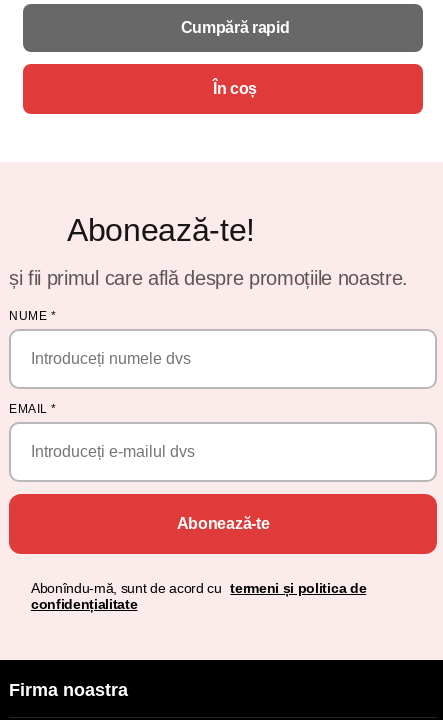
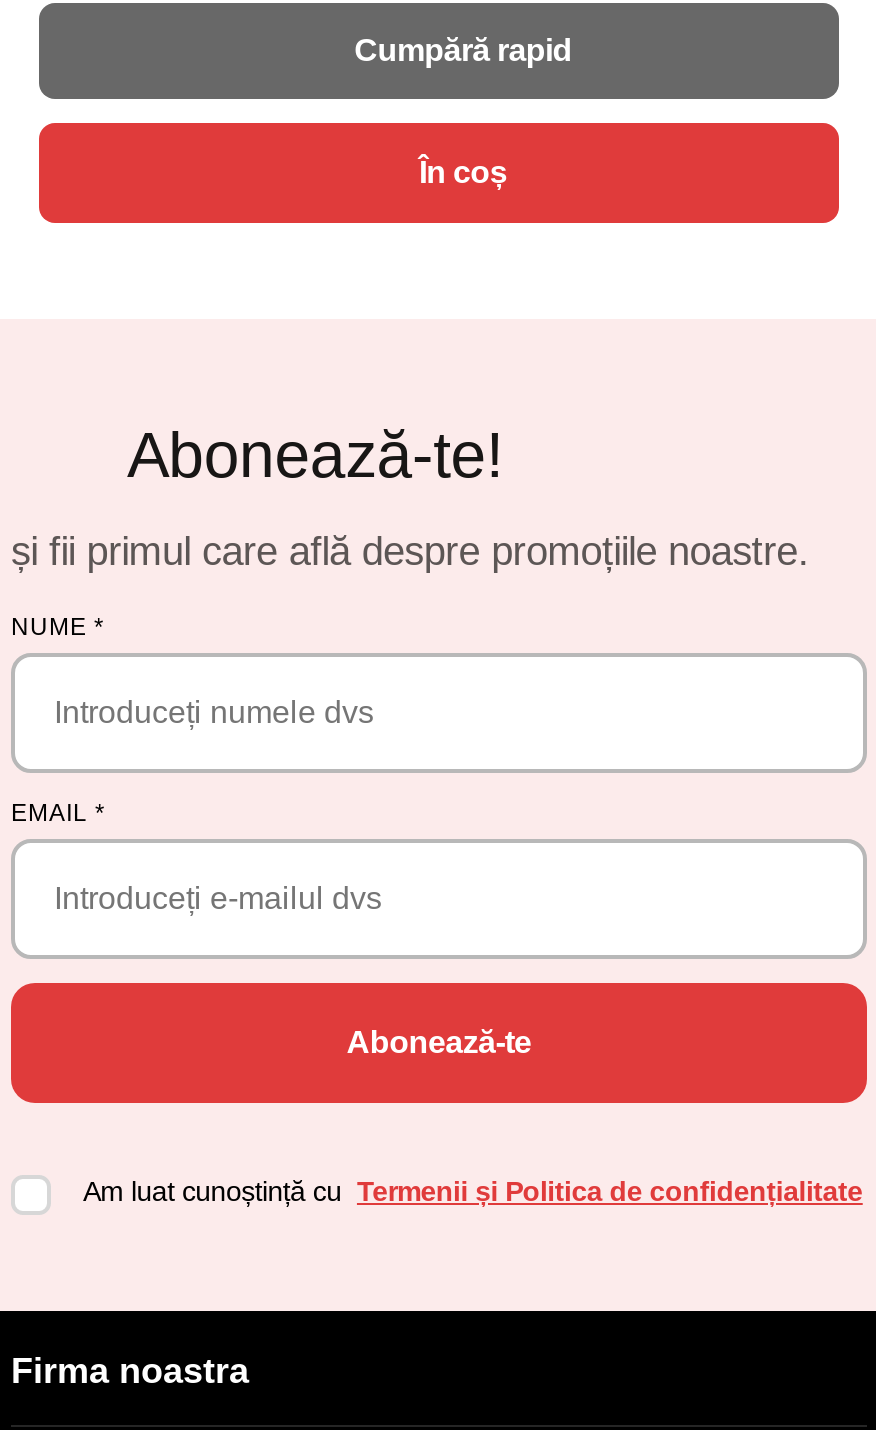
[31,580,366,612] Abonîndu-mă, sunt de acord cu termeni și politica de | confidențialitate -> [83,1175,863,1207] Am luat cunoștință cu Termenii și Politica de confidențialitate

